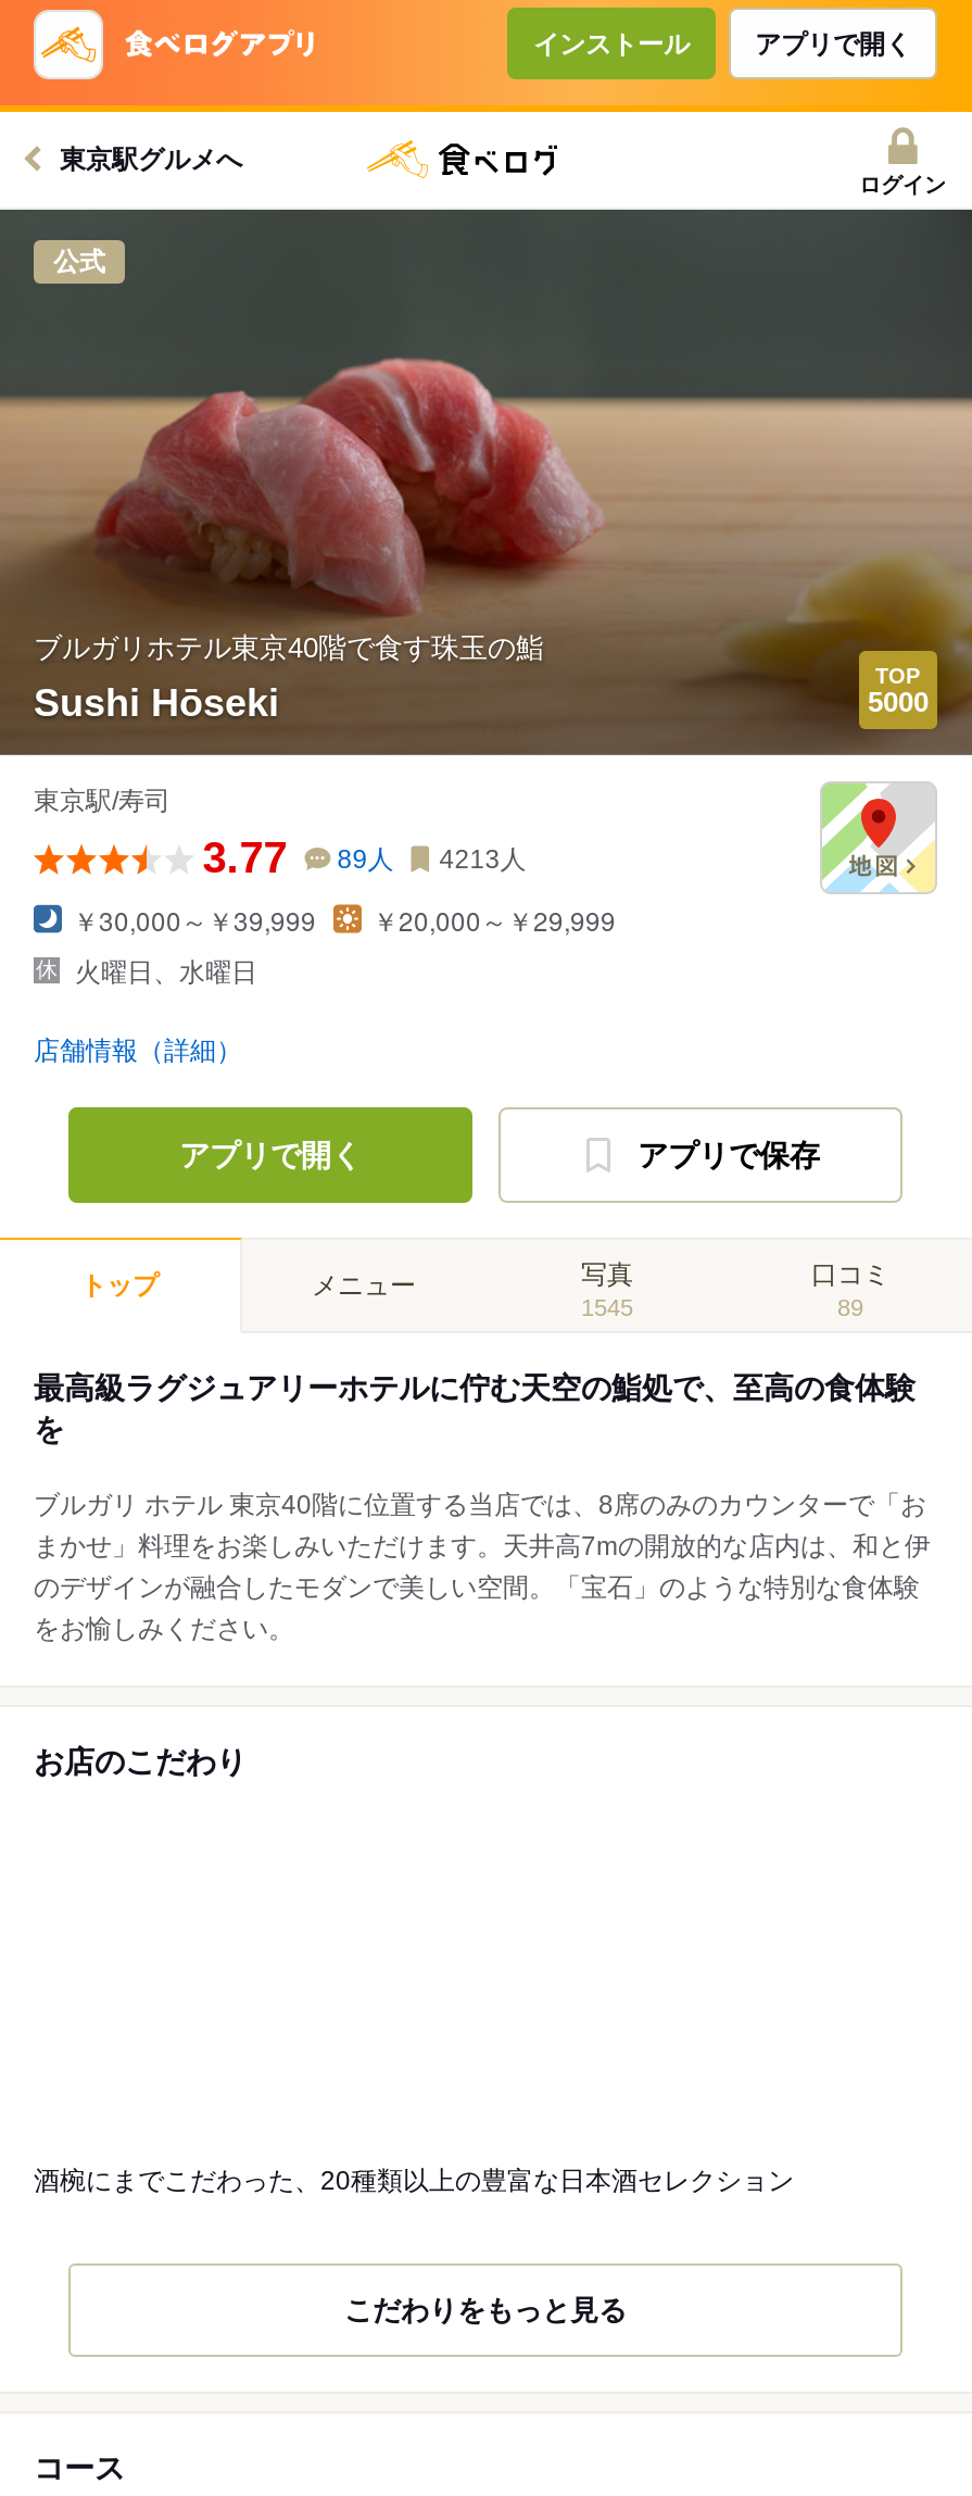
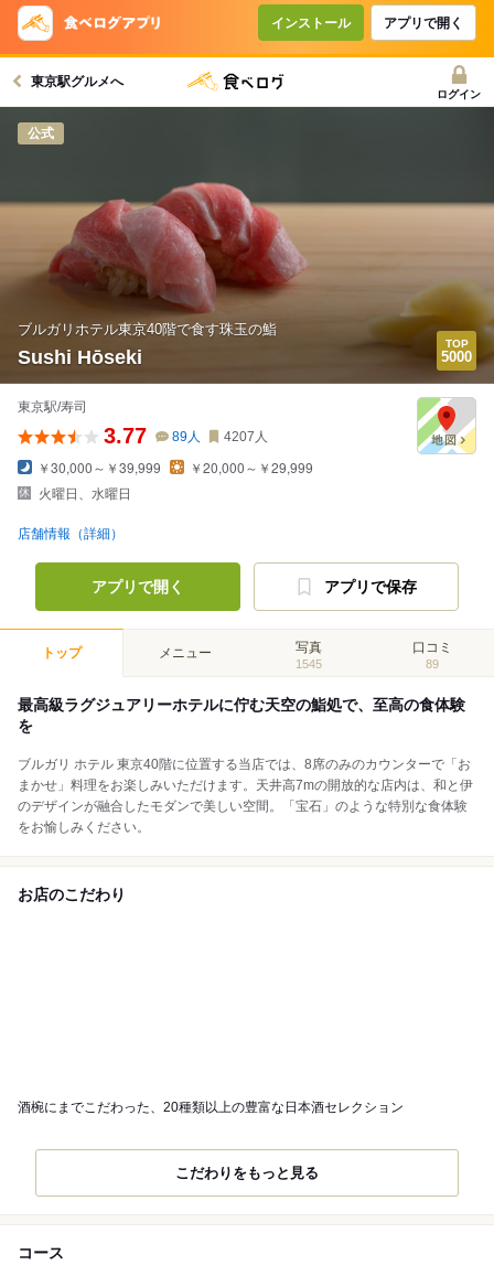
[203,833,526,881] 3.77 89人 4213人 -> [103,423,268,448] 3.77 89人 4207人

